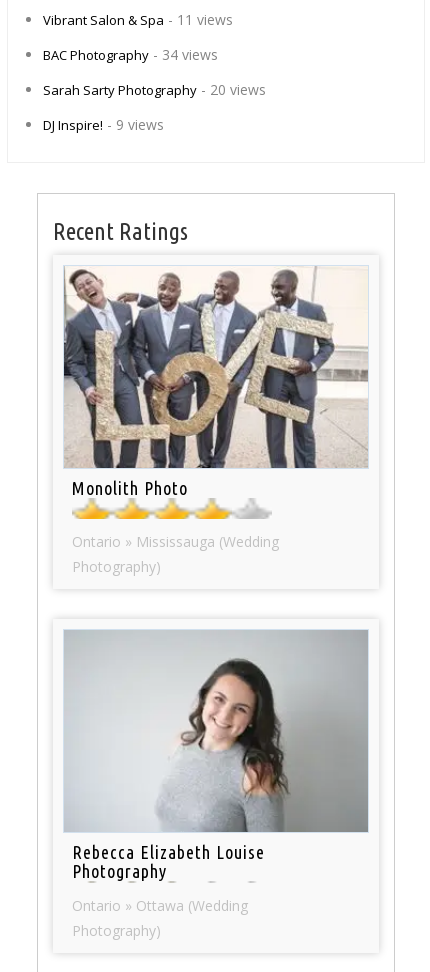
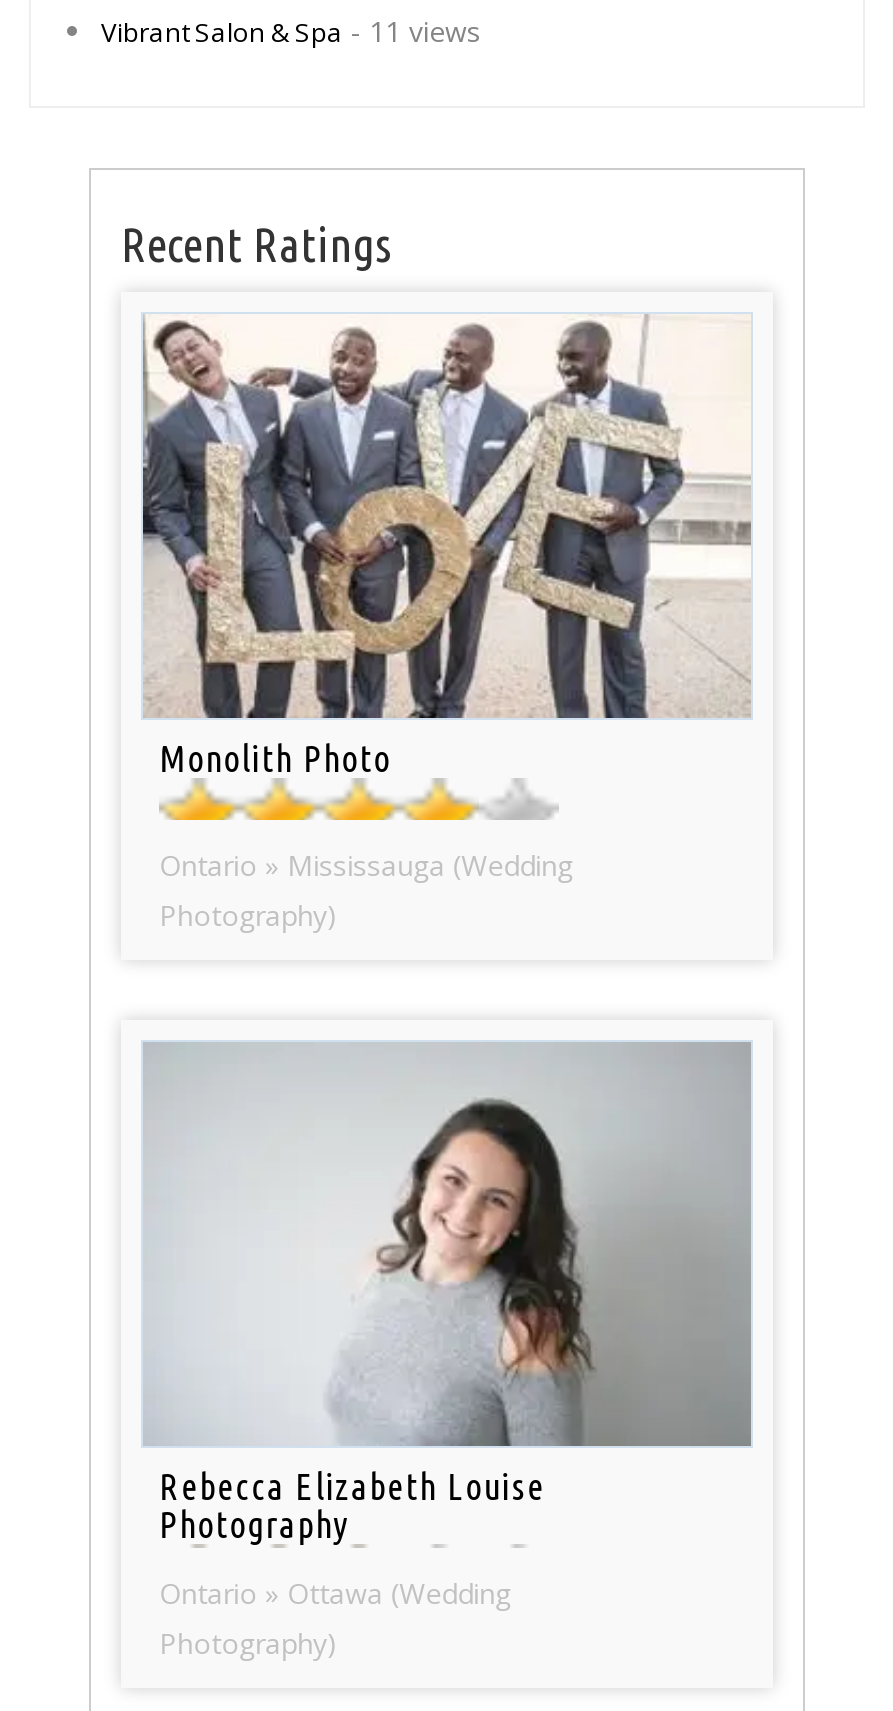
[43,45,266,134] BAC Photography - 34 views | Sarah Sarty Photography - 20 views | DJ Inspire! - 9 views -> none

